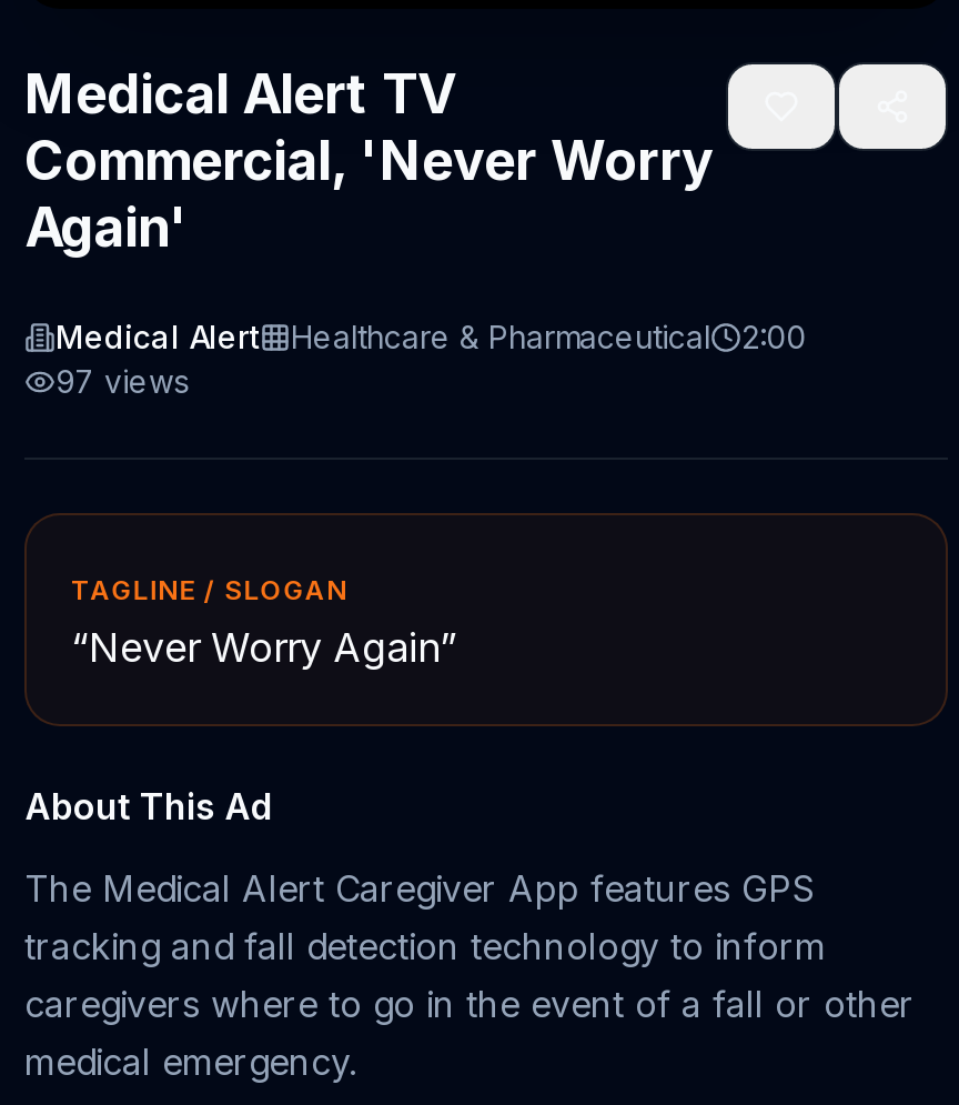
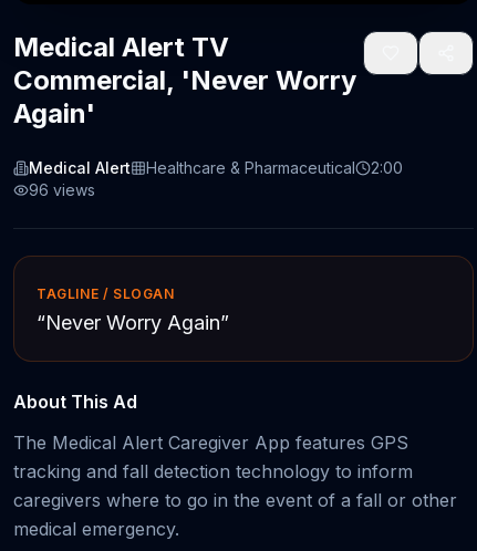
[55,362,189,400] 97 views -> [29,180,95,199] 96 views

